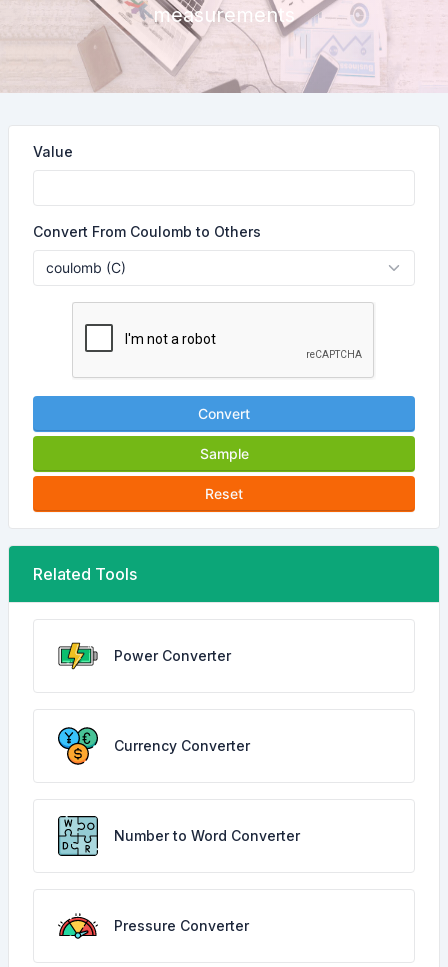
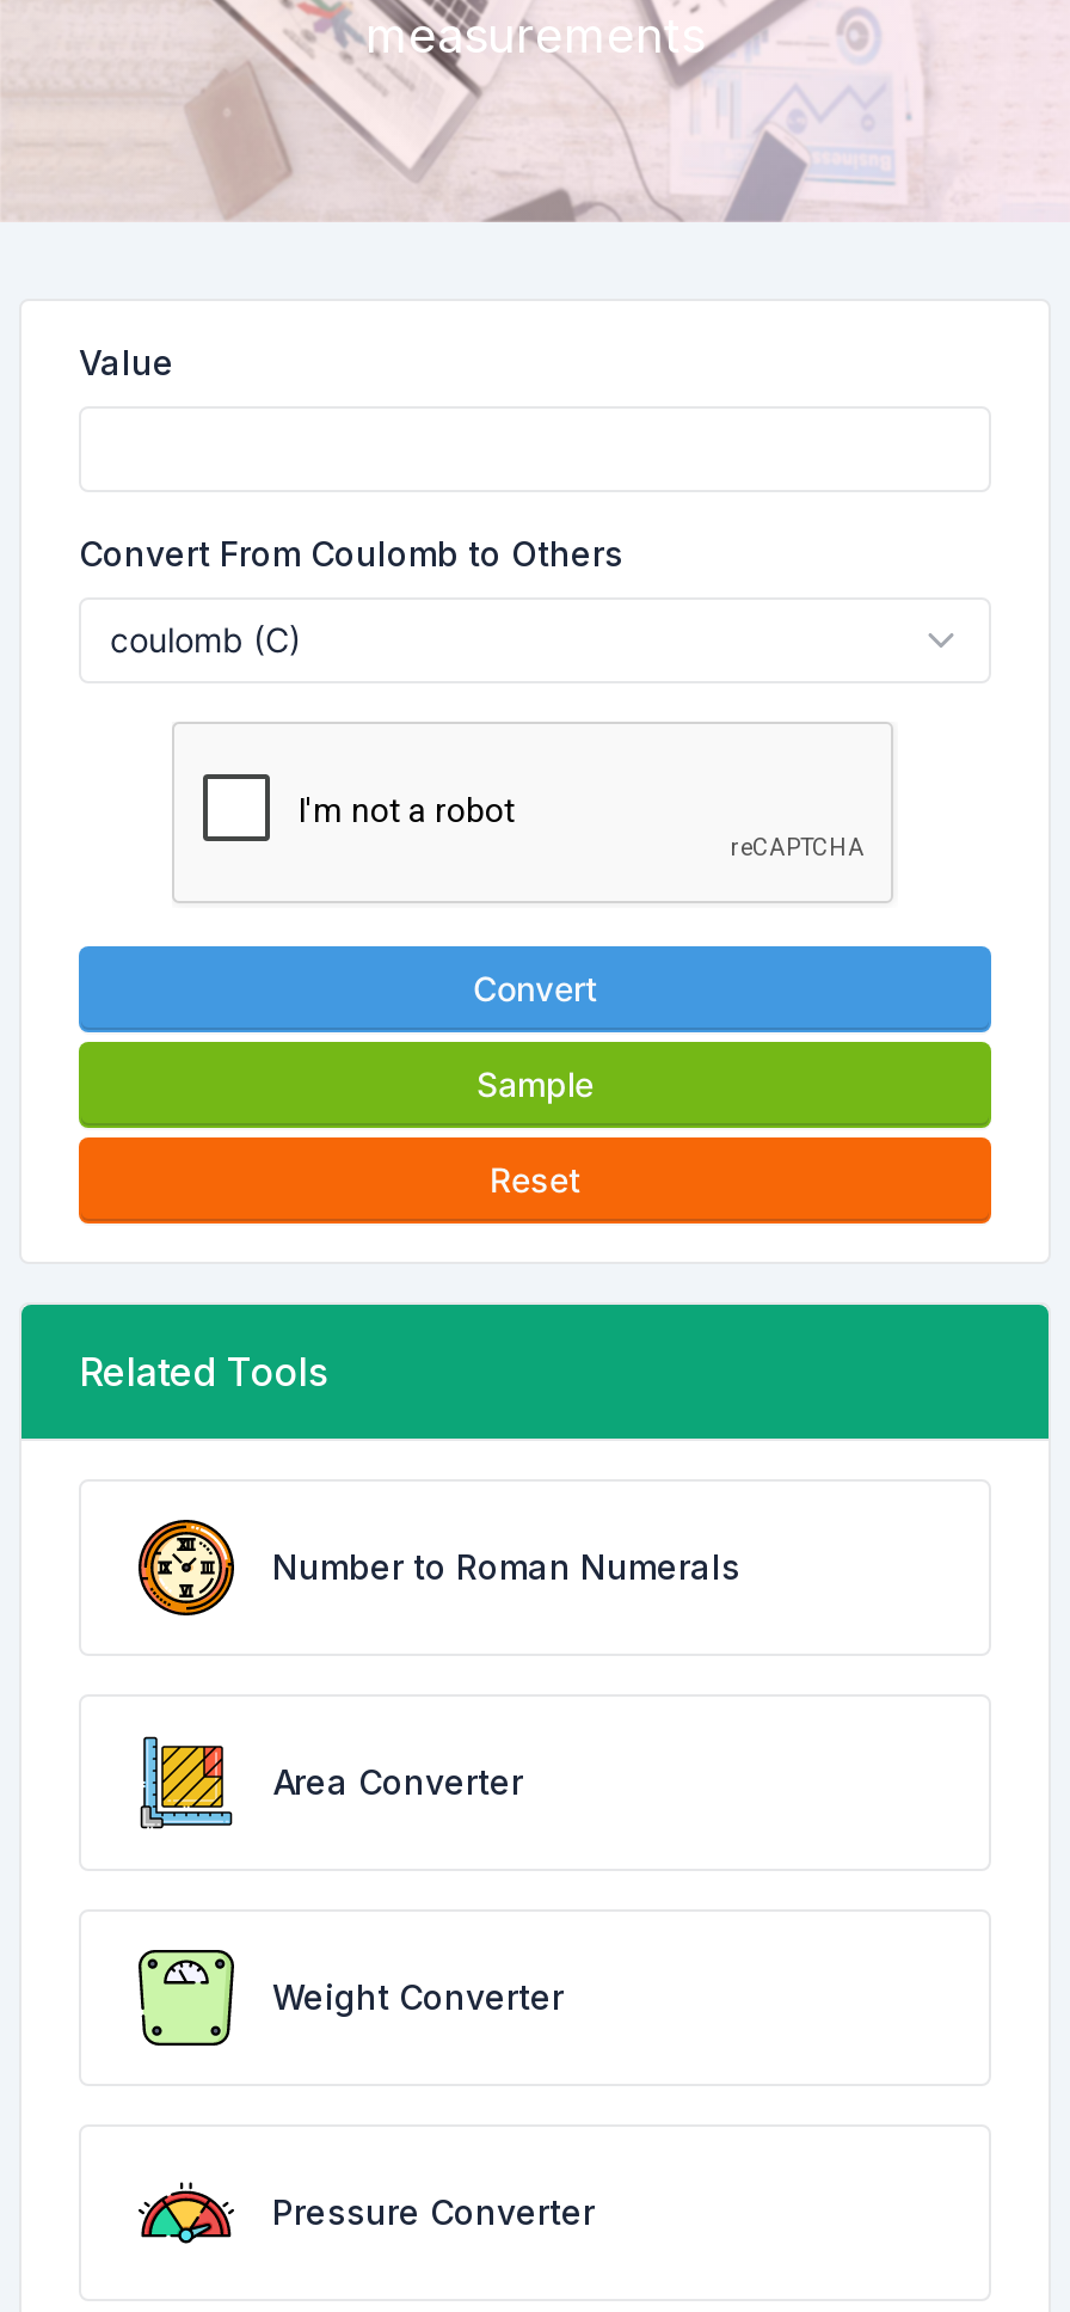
[59,636,231,676] [image] | Power Converter -> [139,1517,740,1618] [image] | Number to Roman Numerals
[57,726,250,765] [image] | Currency Converter -> [139,1735,523,1830] [image] | Area Converter
[57,816,300,856] [image] | Number to Word Converter -> [139,1950,564,2046] [image] | Weight Converter

